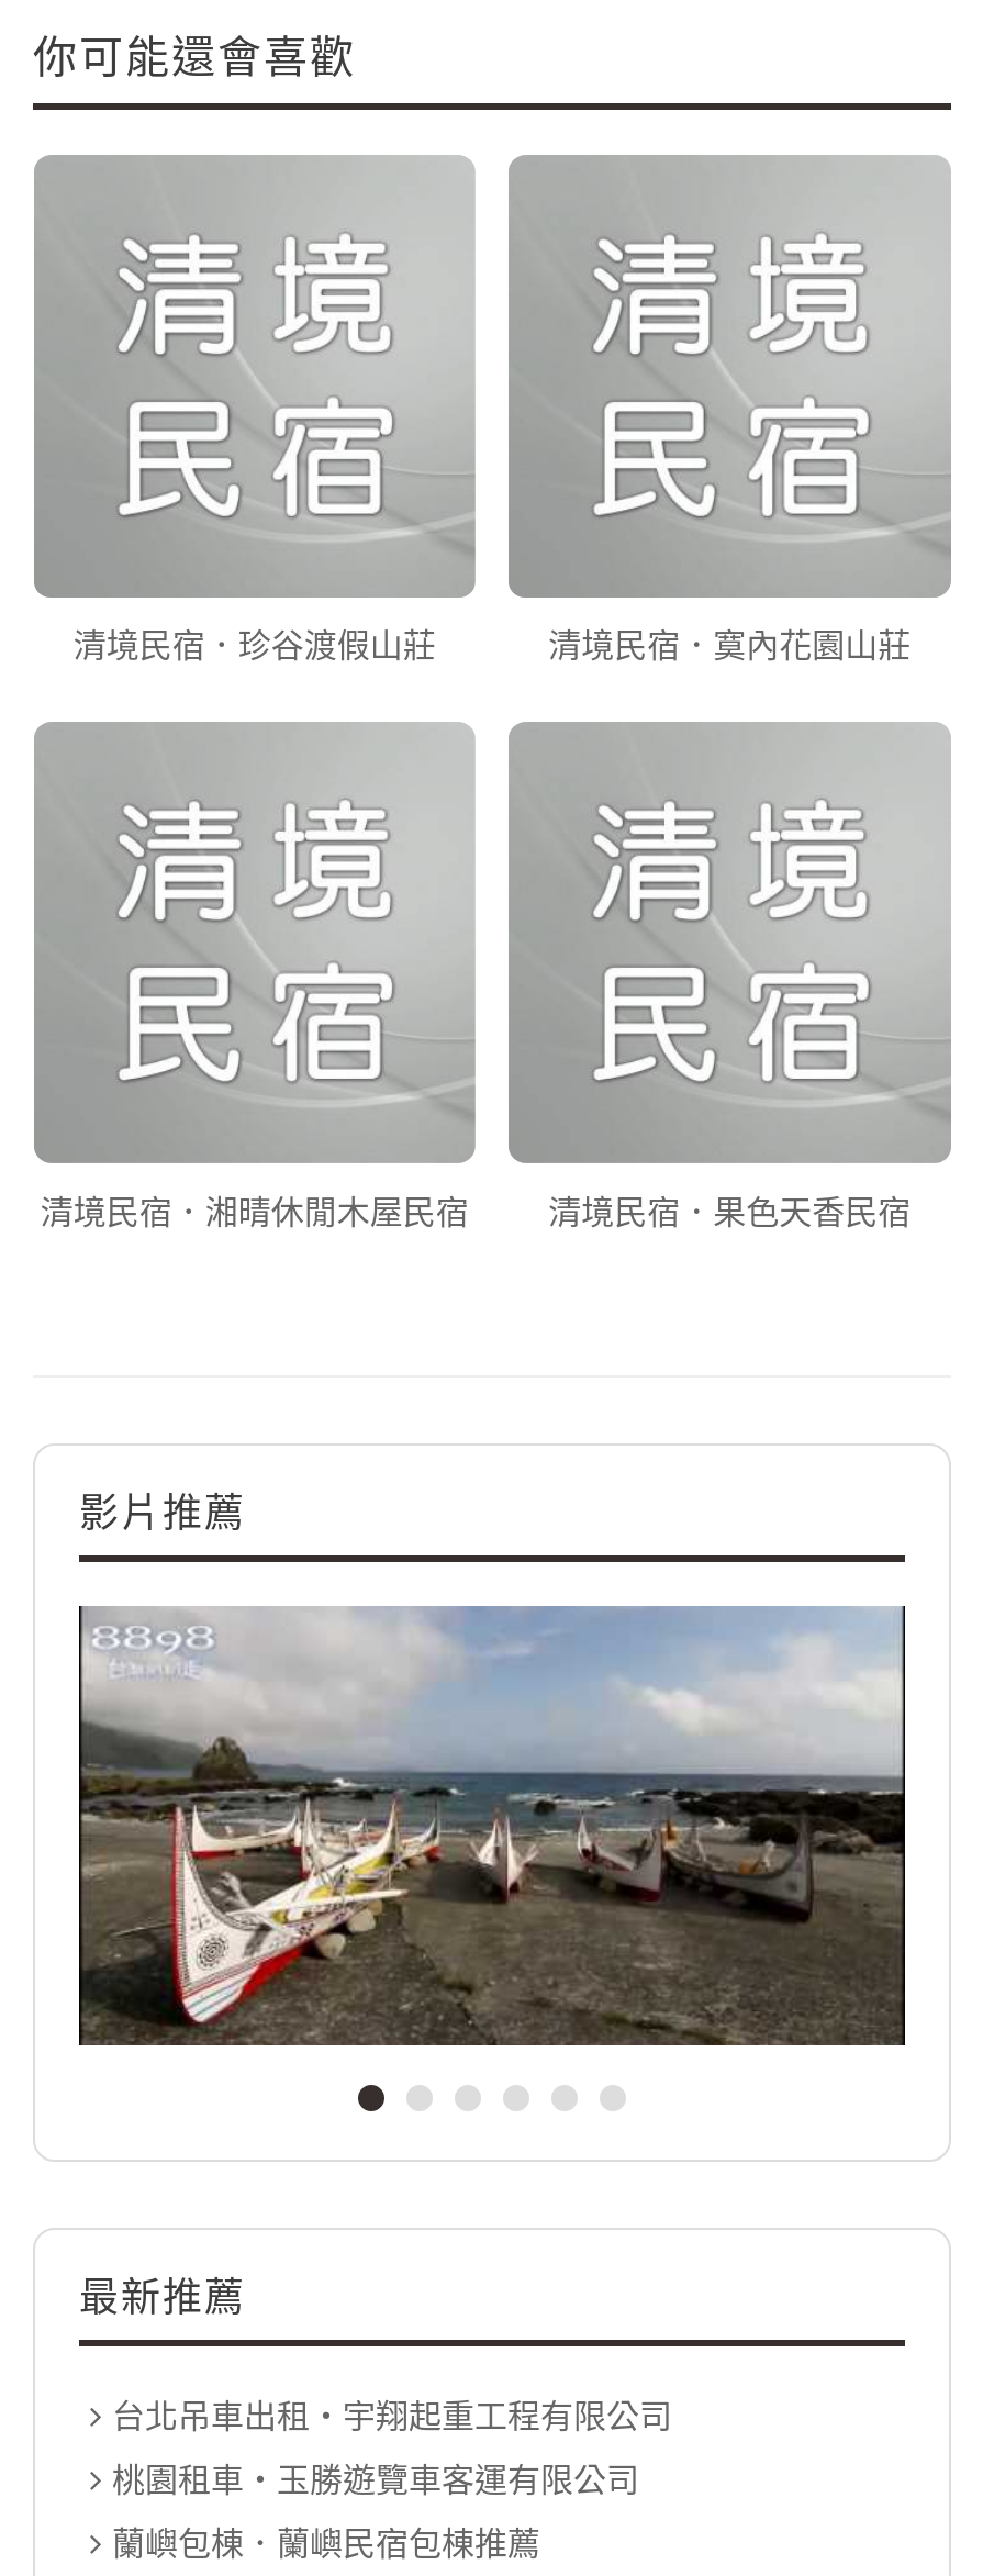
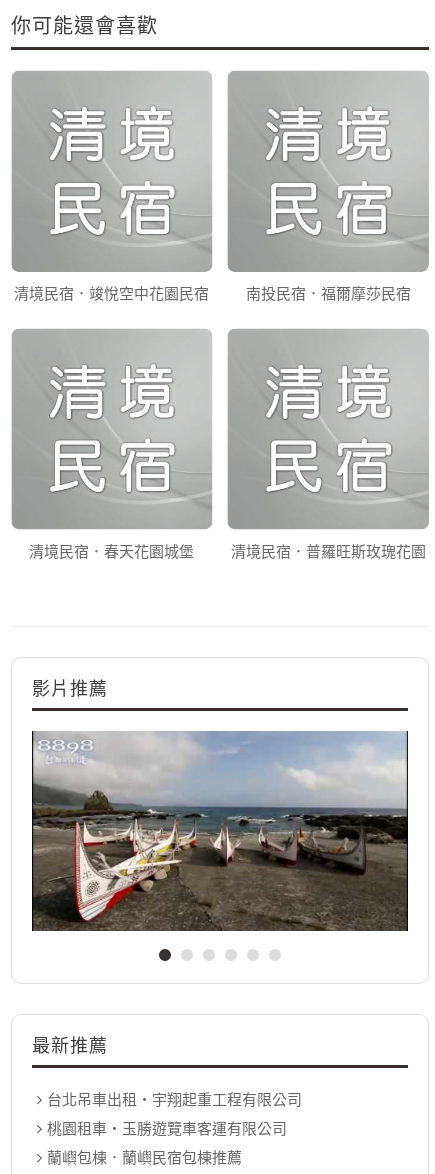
[73,622,911,666] 清境民宿．珍谷渡假山莊 | 清境民宿．寞內花園山莊 -> [14,283,411,303] 清境民宿．竣悅空中花園民宿 | 南投民宿．福爾摩莎民宿
[40,1188,911,1232] 清境民宿．湘晴休閒木屋民宿 | 清境民宿．果色天香民宿 -> [29,541,426,561] 清境民宿．春天花園城堡 | 清境民宿．普羅旺斯玫瑰花園

